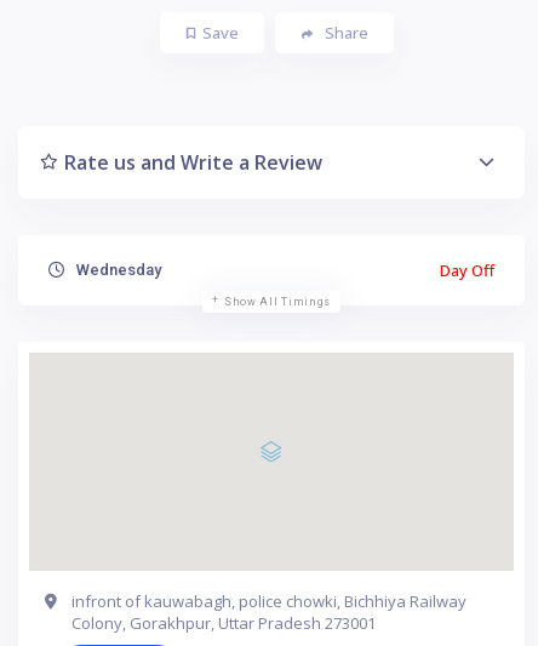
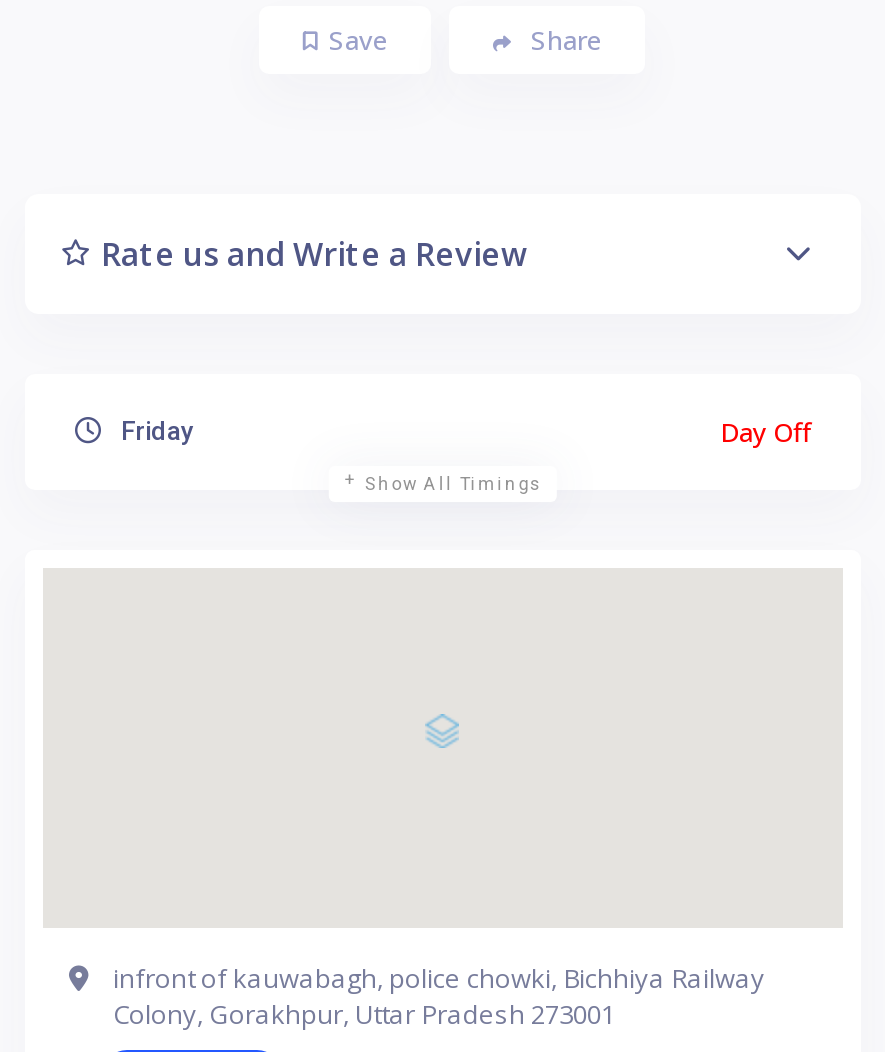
[73,261,161,279] Wednesday -> [115,416,193,446] Friday

